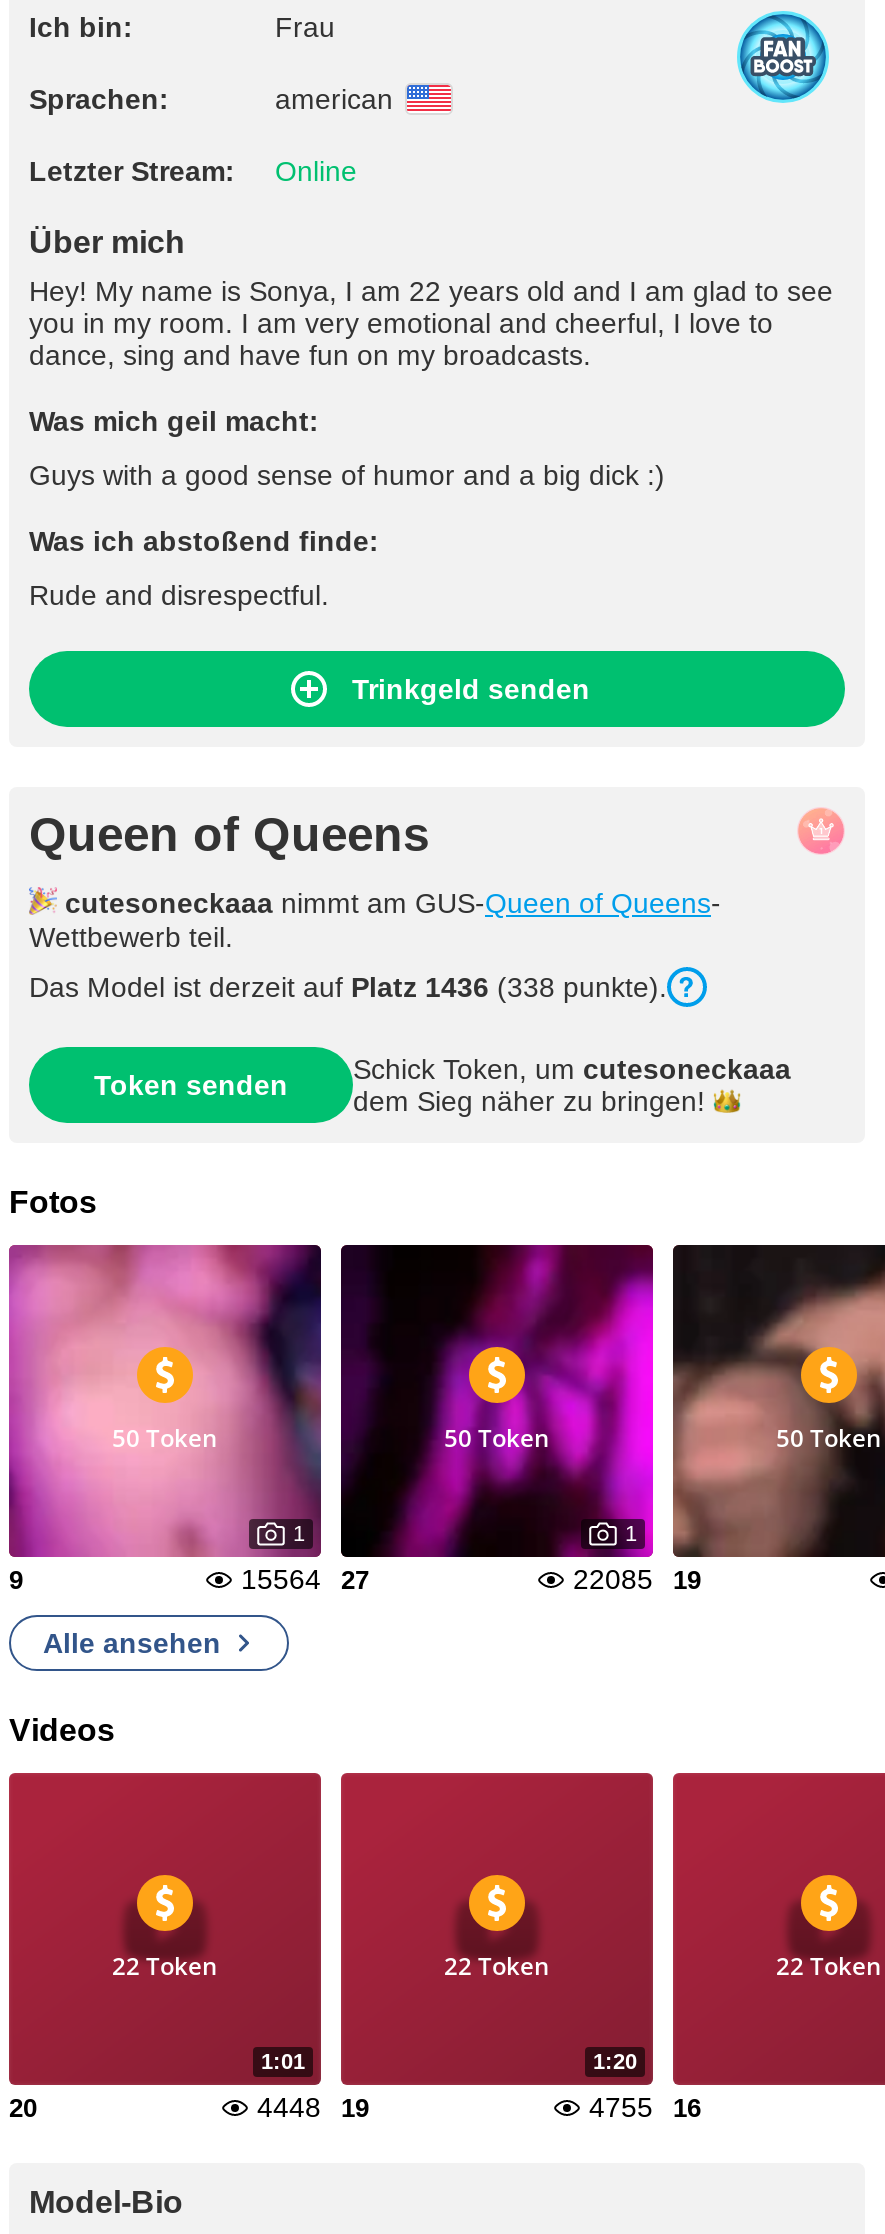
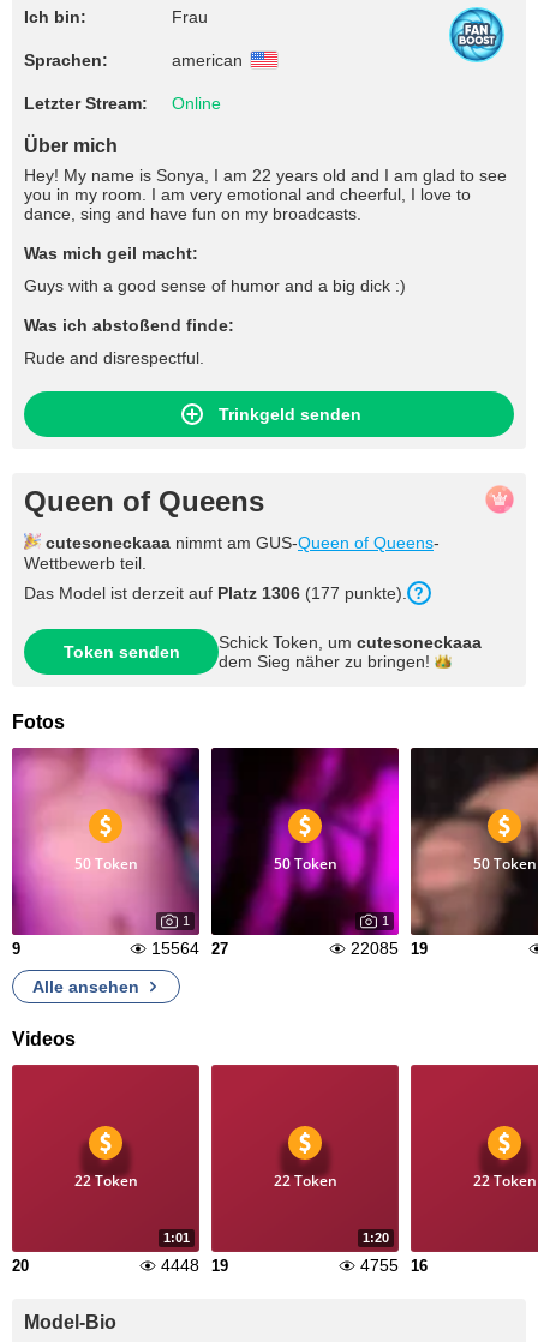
[29,971,667,1003] Das Model ist derzeit auf Platz 1436 (338 punkte). -> [24,583,407,603] Das Model ist derzeit auf Platz 1306 (177 punkte).

